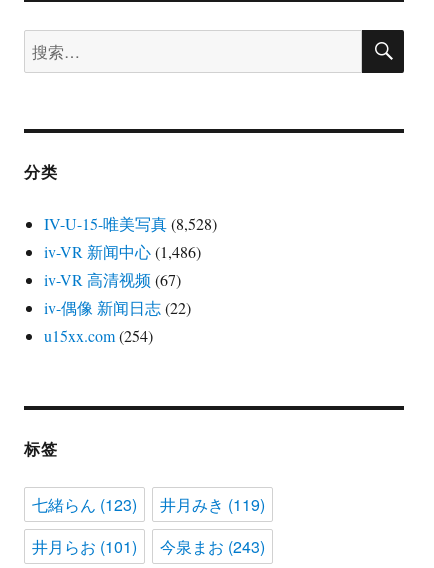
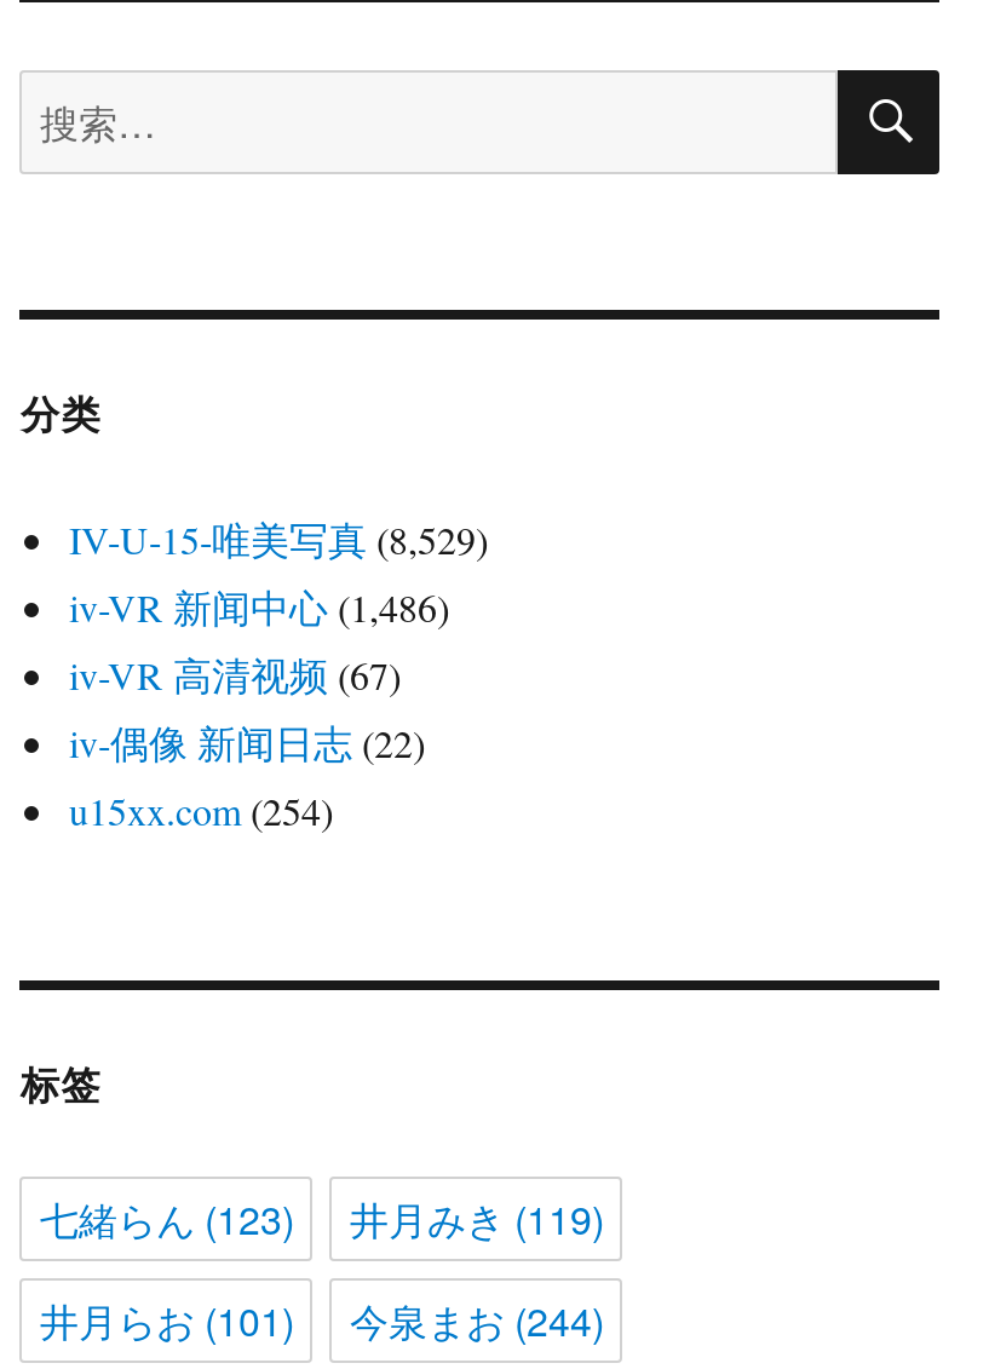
[44,213,217,234] IV-U-15-唯美写真(8,528) -> [69,513,488,564] IV-U-15-唯美写真(8,529)
[32,535,265,558] 井月らお(101) 今泉まお(243) -> [40,1293,604,1348] 井月らお(101) 今泉まお(244)

